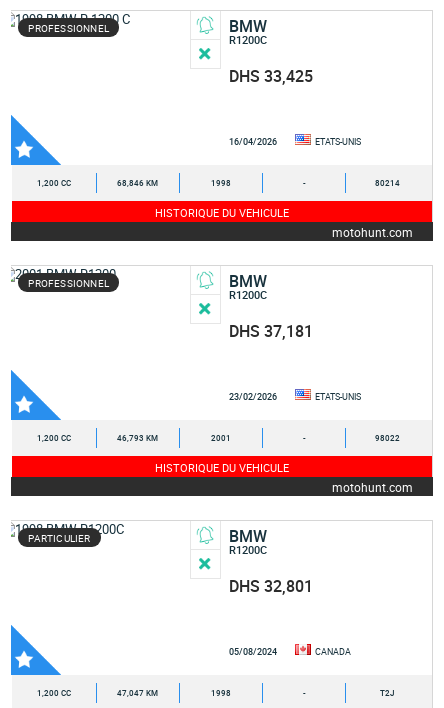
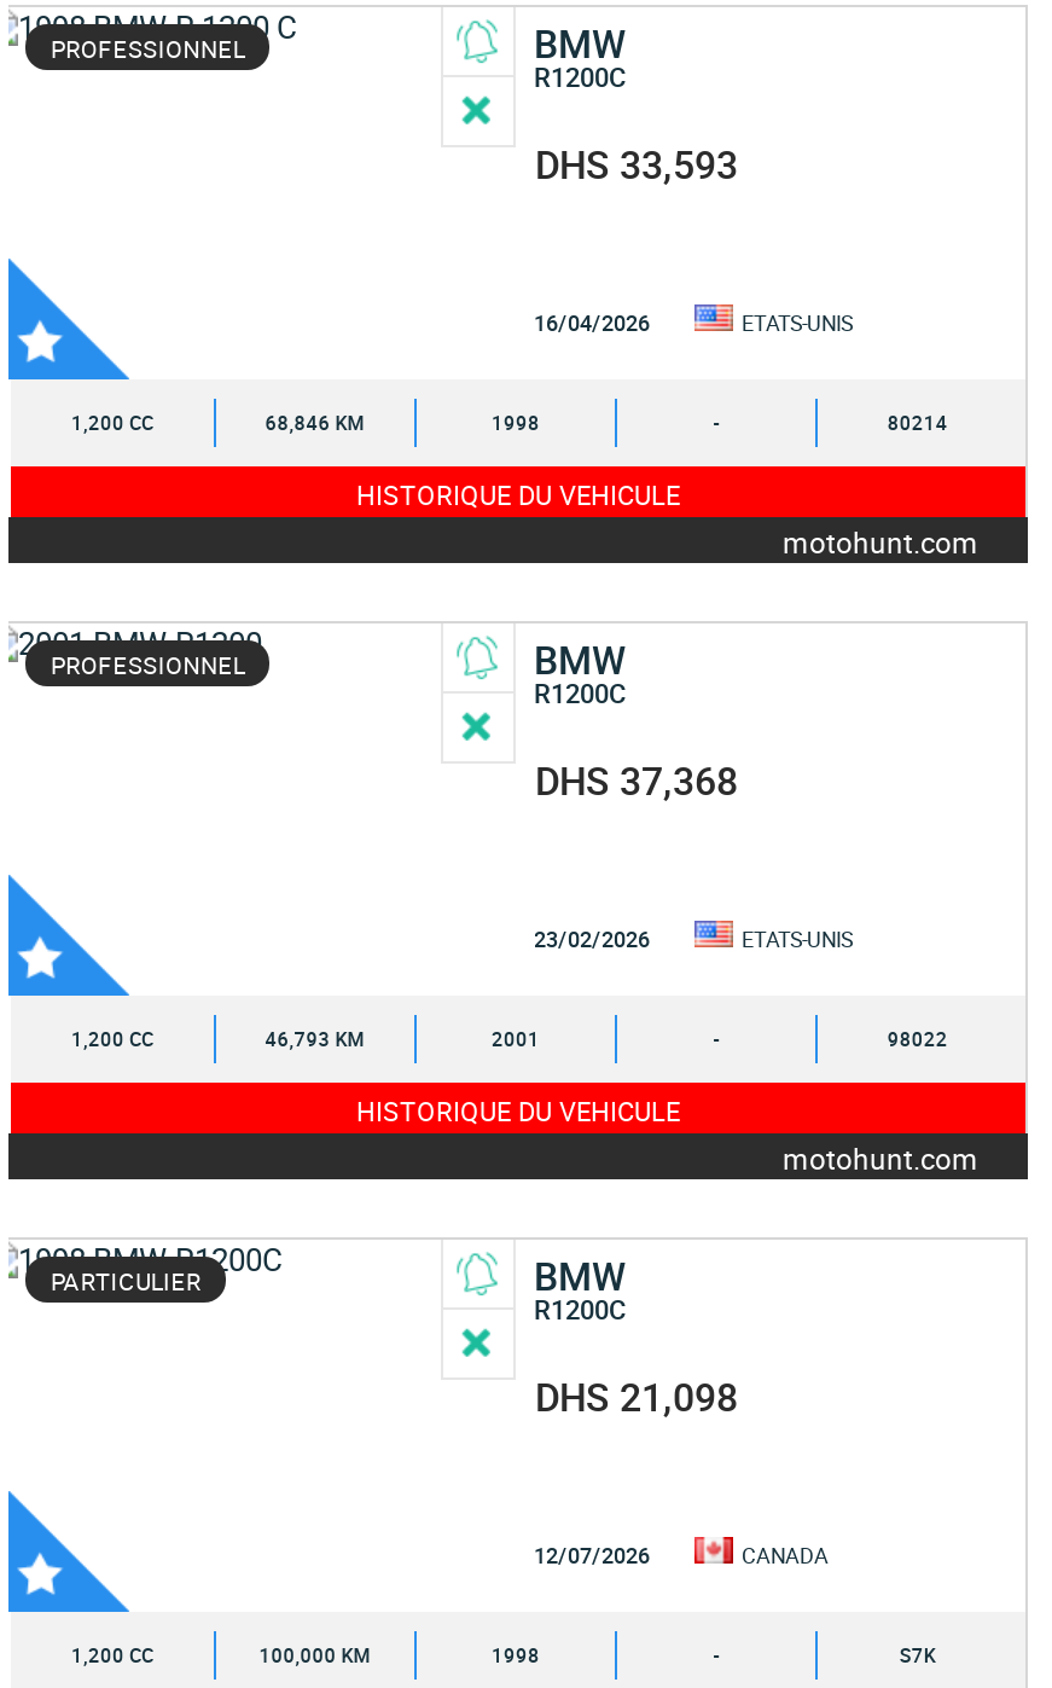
[229,65,313,87] DHS 33,425 -> [535,138,738,191] DHS 33,593
[229,320,313,342] DHS 37,181 -> [535,754,738,807] DHS 37,368
[229,575,313,597] DHS 32,801 -> [535,1370,738,1423] DHS 21,098
[228,645,276,658] 05/08/2024 -> [534,1539,650,1571] 12/07/2026
[117,688,158,698] 47,047 KM -> [259,1643,370,1667] 100,000 KM
[380,688,394,698] T2J -> [900,1643,936,1667] S7K

